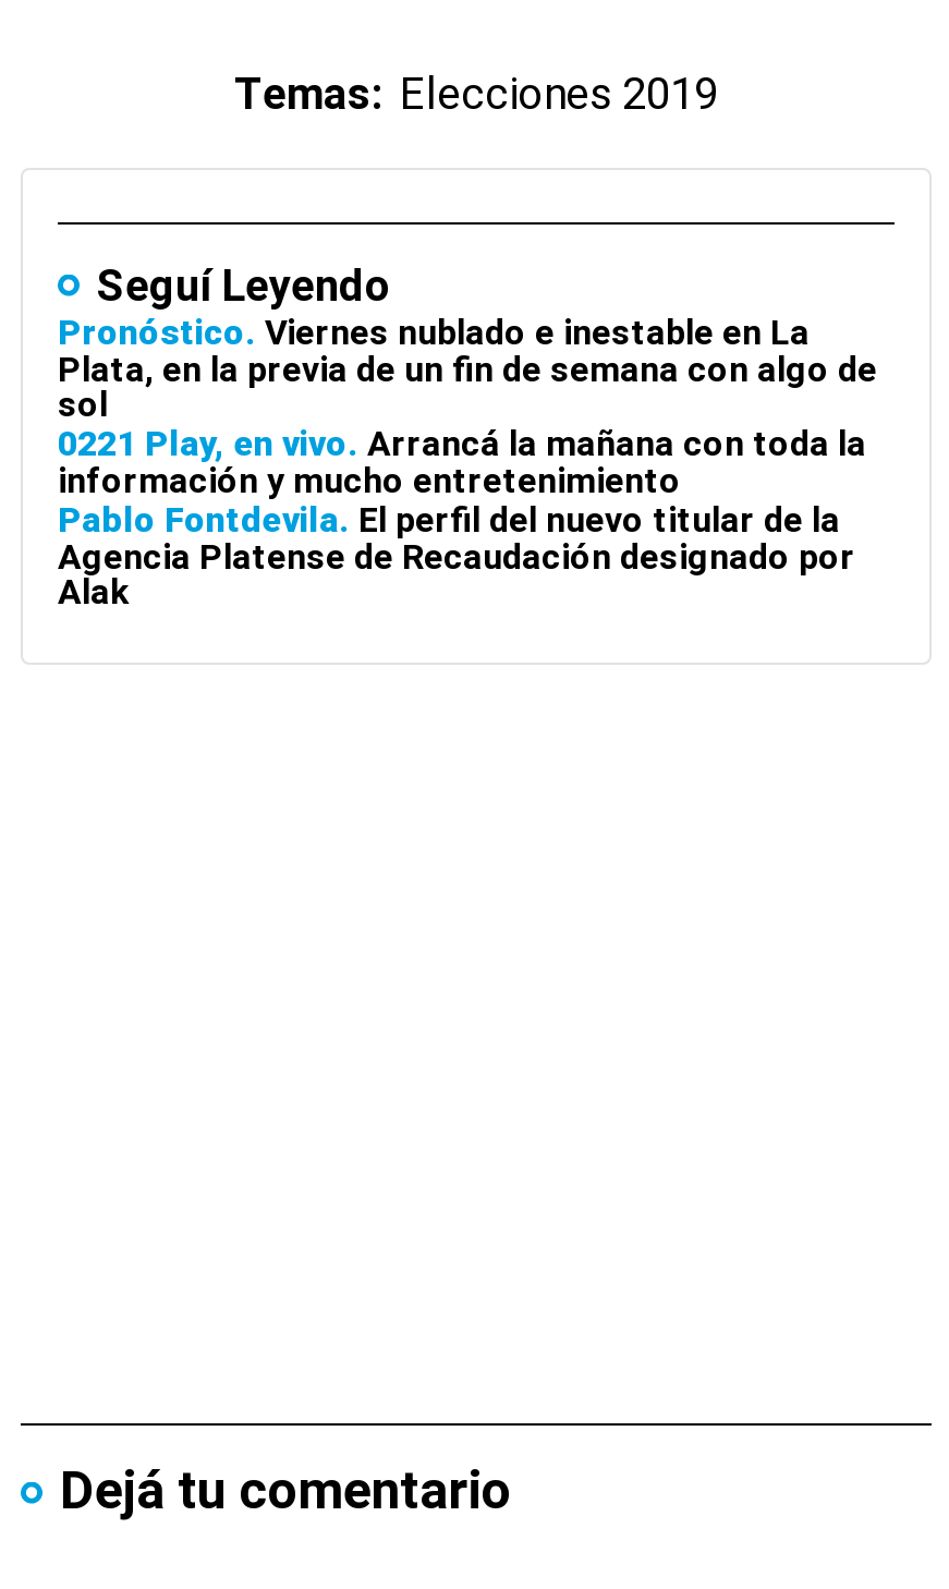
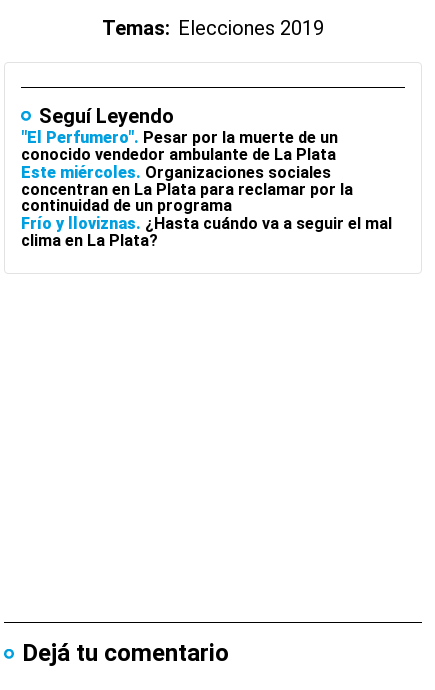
[58,312,877,612] Pronóstico Viernes nublado e inestable en La | Plata, en la previa de un fin de semana con algo de | sol | 0221 Play, en vivo Arrancá la mañana con toda la | información y mucho entretenimiento | Pablo Fontdevila El perfil del nuevo titular de la | Agencia Platense de Recaudación designado por | Alak -> [21,128,392,250] "El Perfumero" Pesar por la muerte de un | conocido vendedor ambulante de La Plata | Este miércoles Organizaciones sociales | concentran en La Plata para reclamar por la | continuidad de un programa | Frío y lloviznas ¿Hasta cuándo va a seguir el mal | clima en La Plata?

